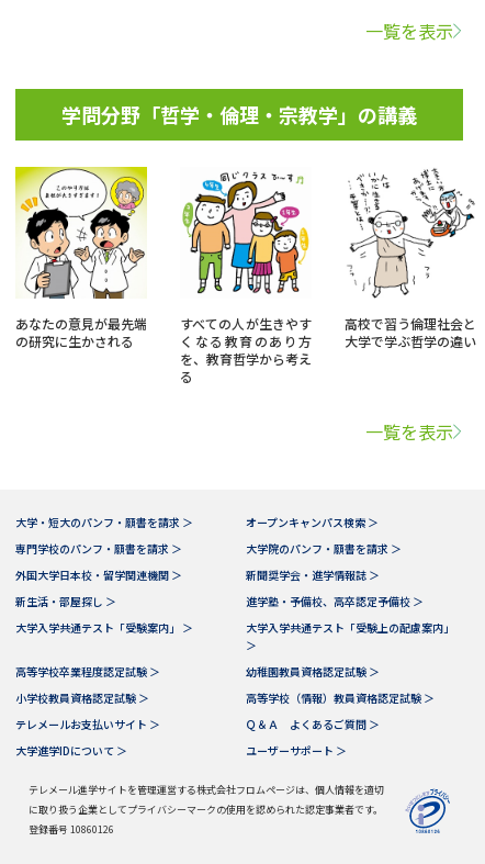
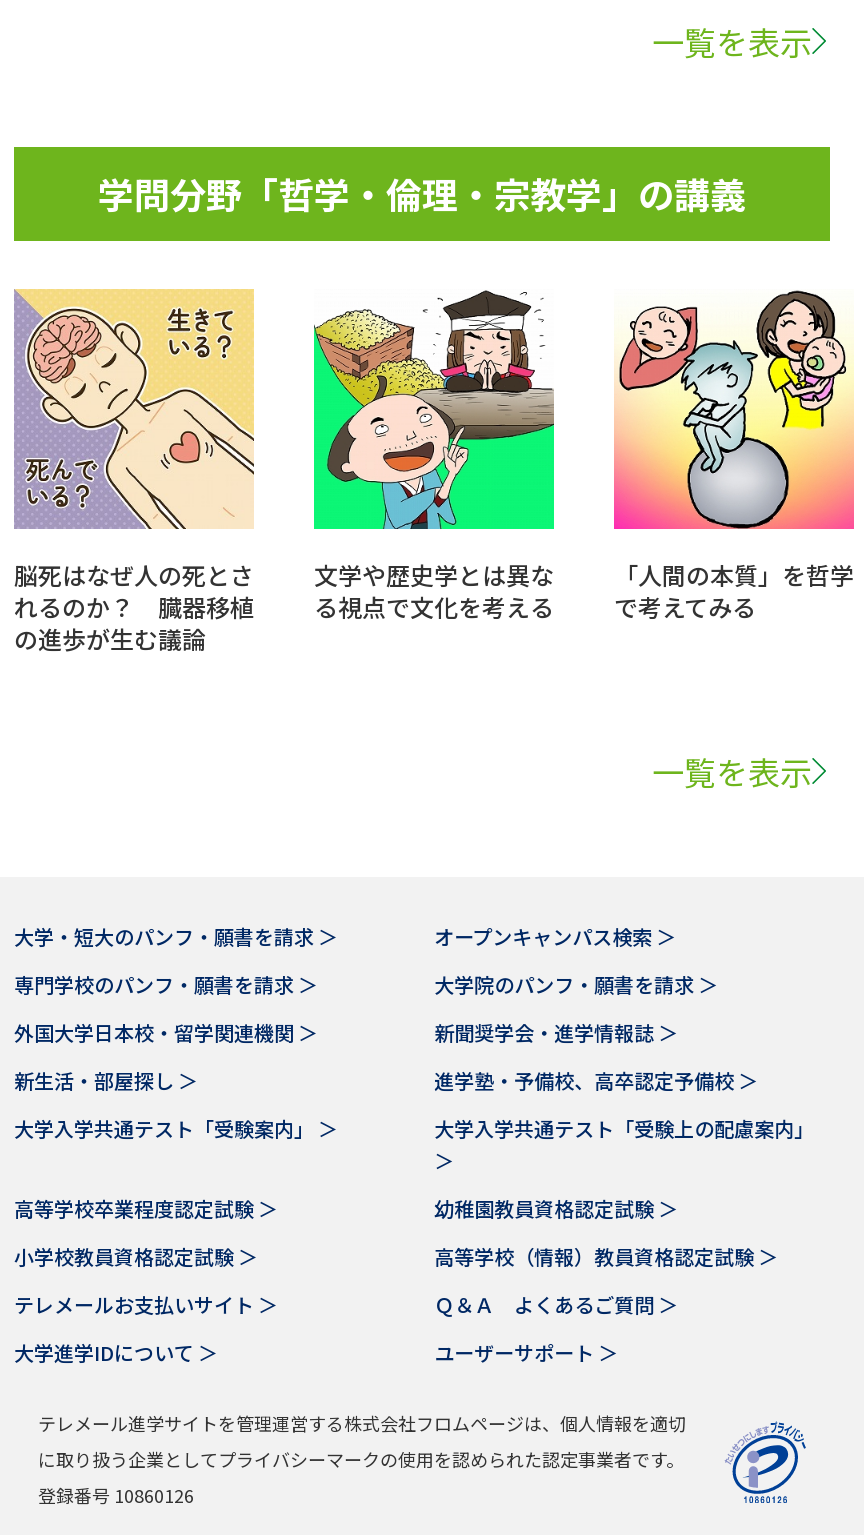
[14,167,147,350] [image] | あなたの意見が最先端 | の研究に生かされる -> [12,289,256,655] [image] | 脳死はなぜ人の死とさ | れるのか？ 臓器移植 | の進歩が生む議論
[180,168,312,386] [image] | すべての人が生きやす | くなる教育のあり方 | を、教育哲学から考え | る -> [312,289,556,623] [image] | 文学や歴史学とは異な | る視点で文化を考える
[345,168,476,350] [image] | 高校で習う倫理社会と | 大学で学ぶ哲学の違い -> [612,289,856,623] [image] | 「人間の本質」を哲学 | で考えてみる

